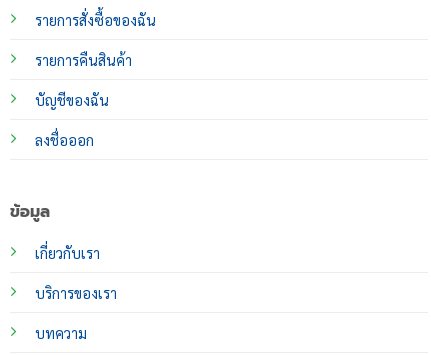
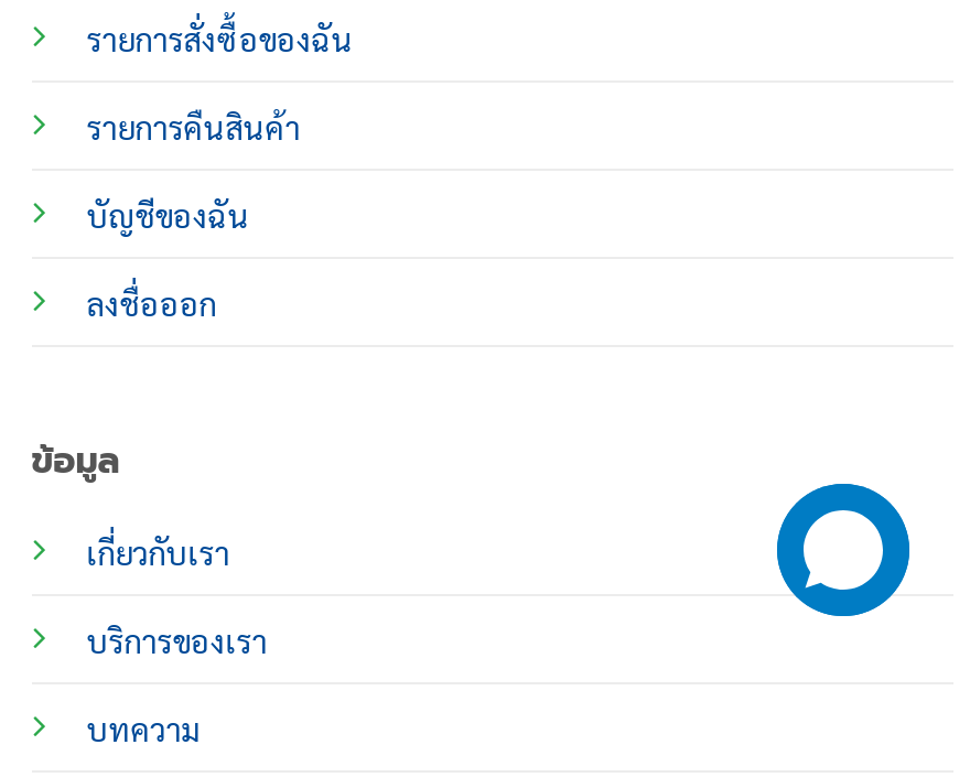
none -> [775,482,912,618] [image]

